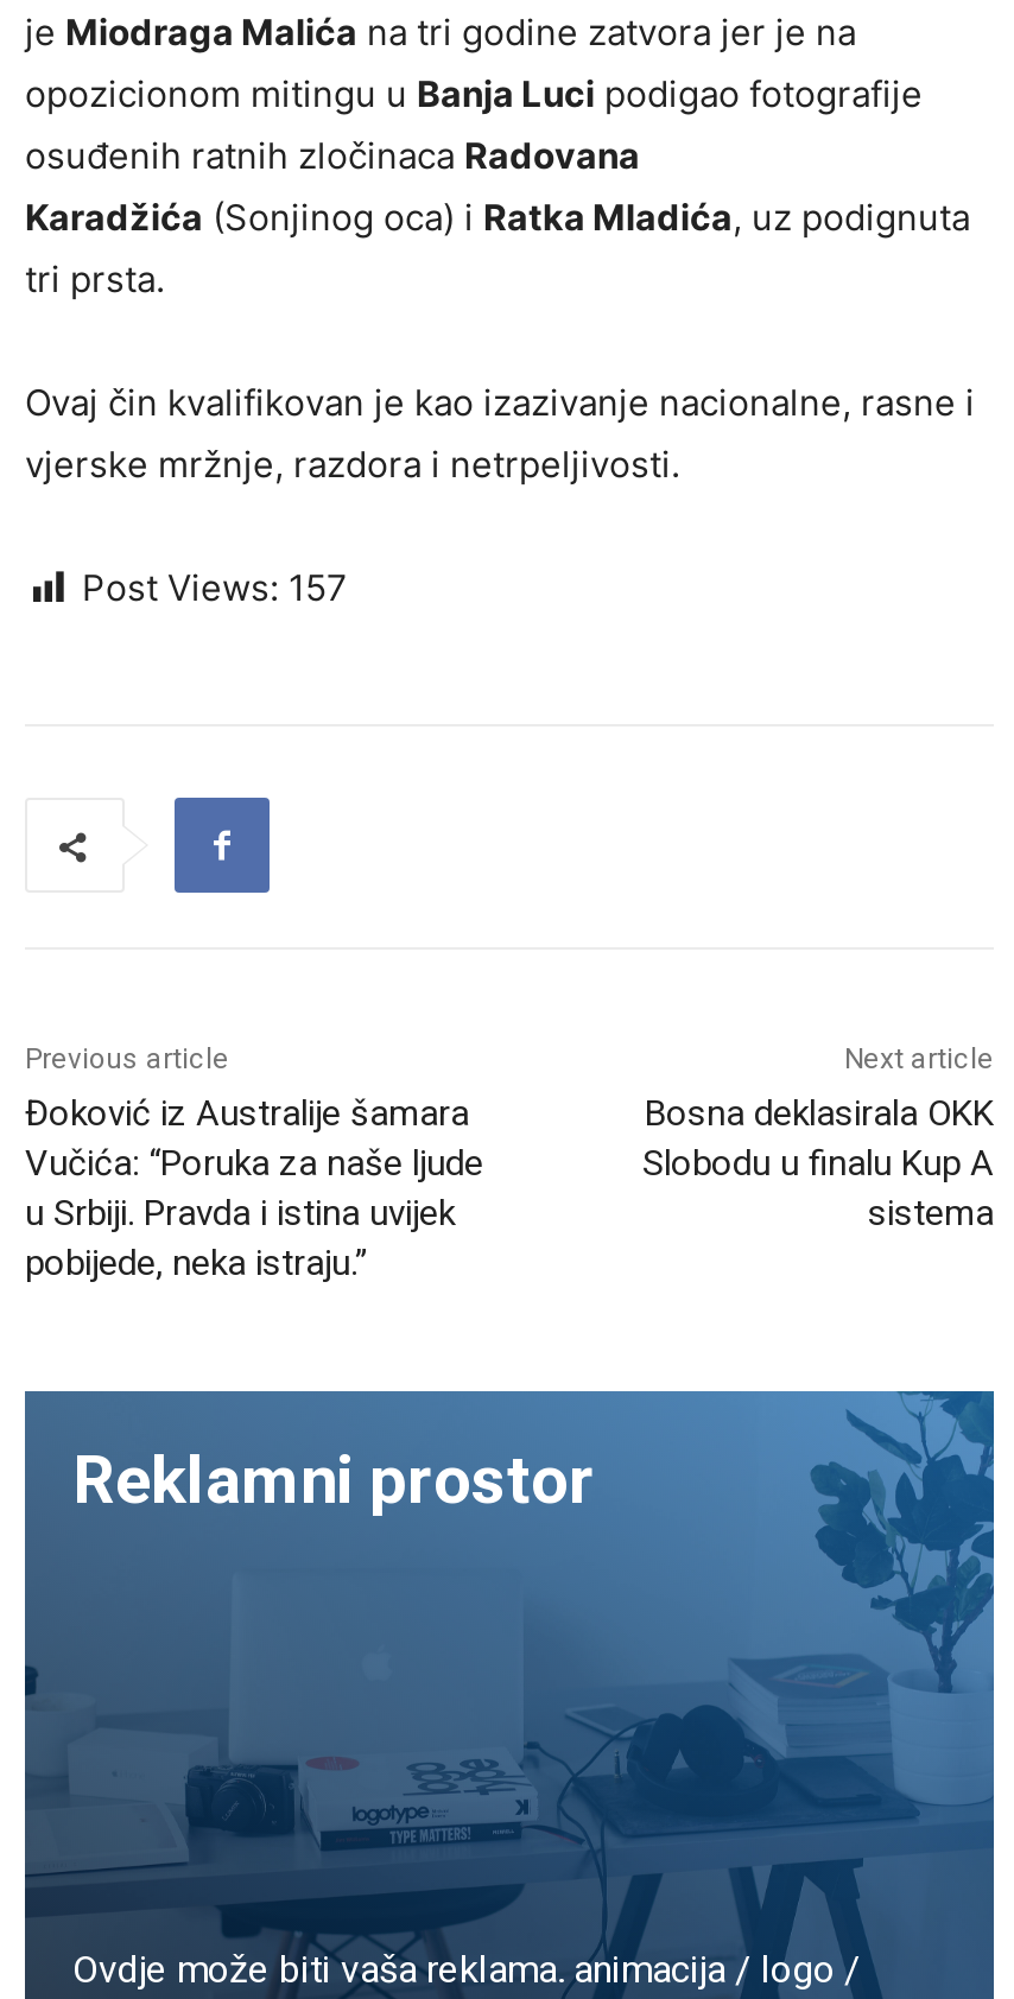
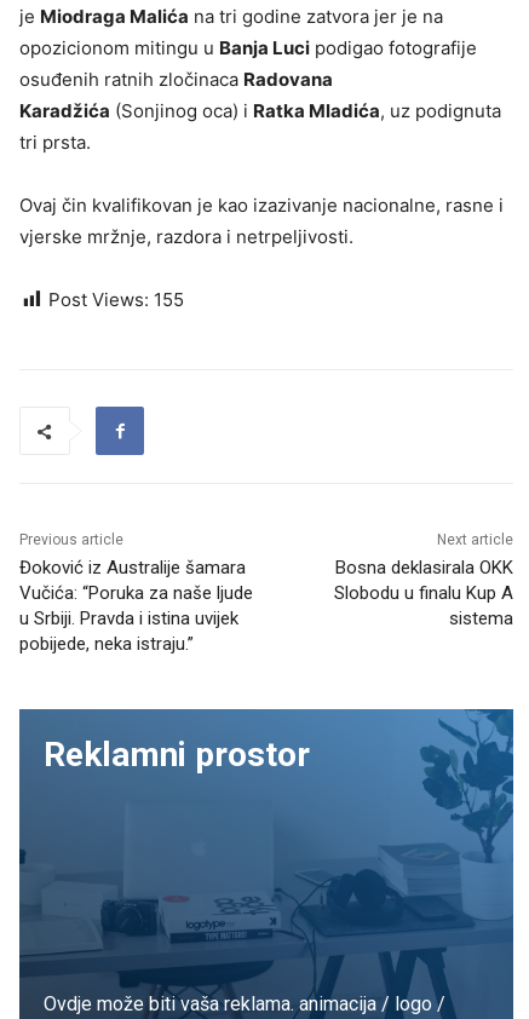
[82,565,348,610] Post Views: 157 -> [48,288,184,311] Post Views: 155

